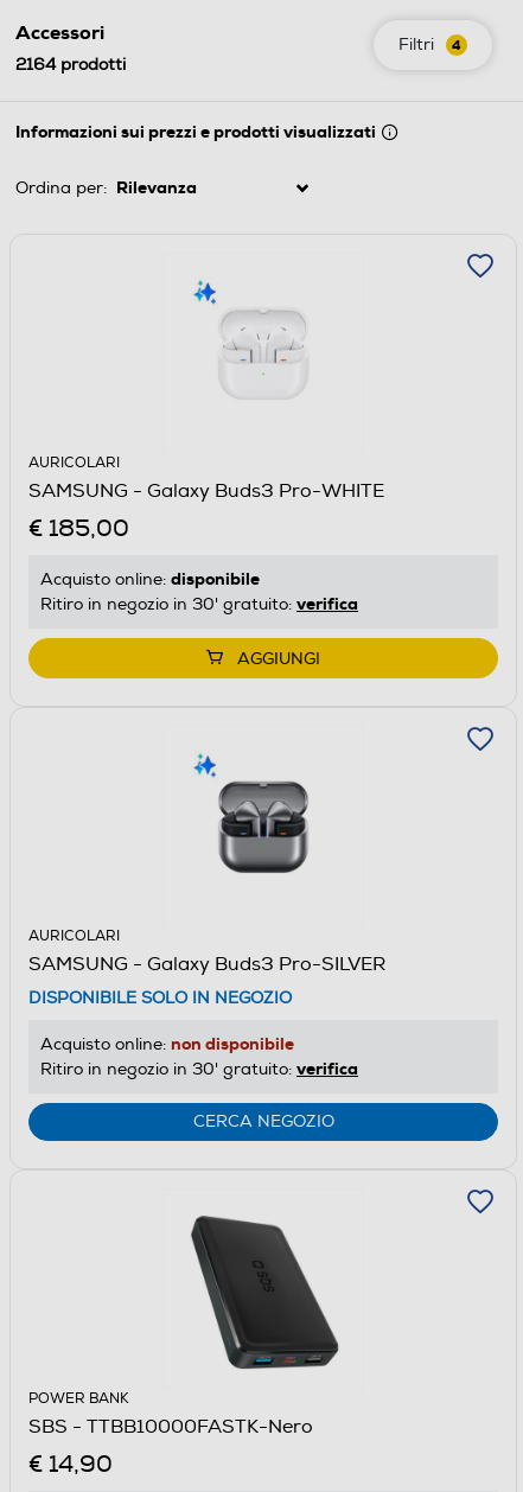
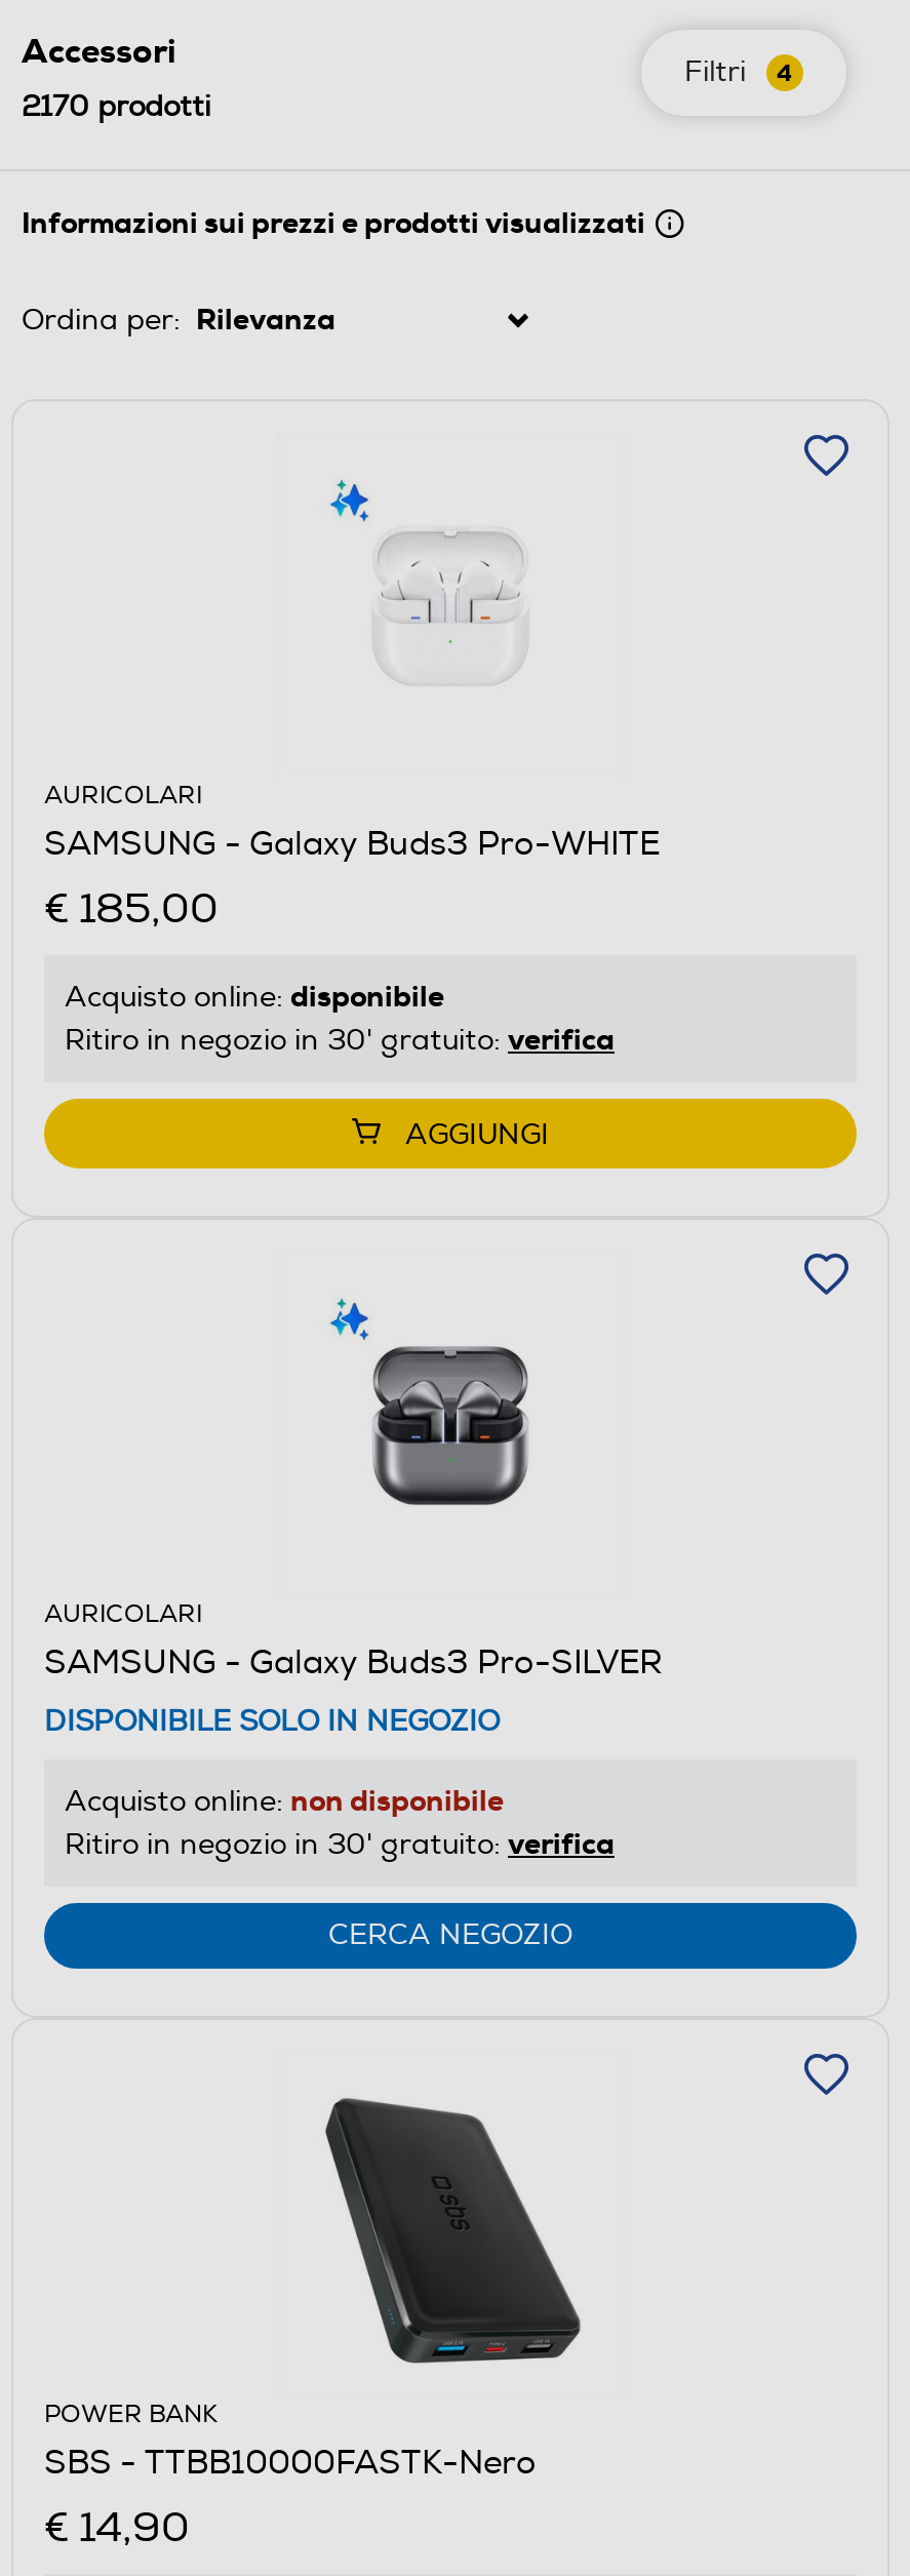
[15,54,126,74] 2164 prodotti -> [22,88,210,123] 2170 prodotti

